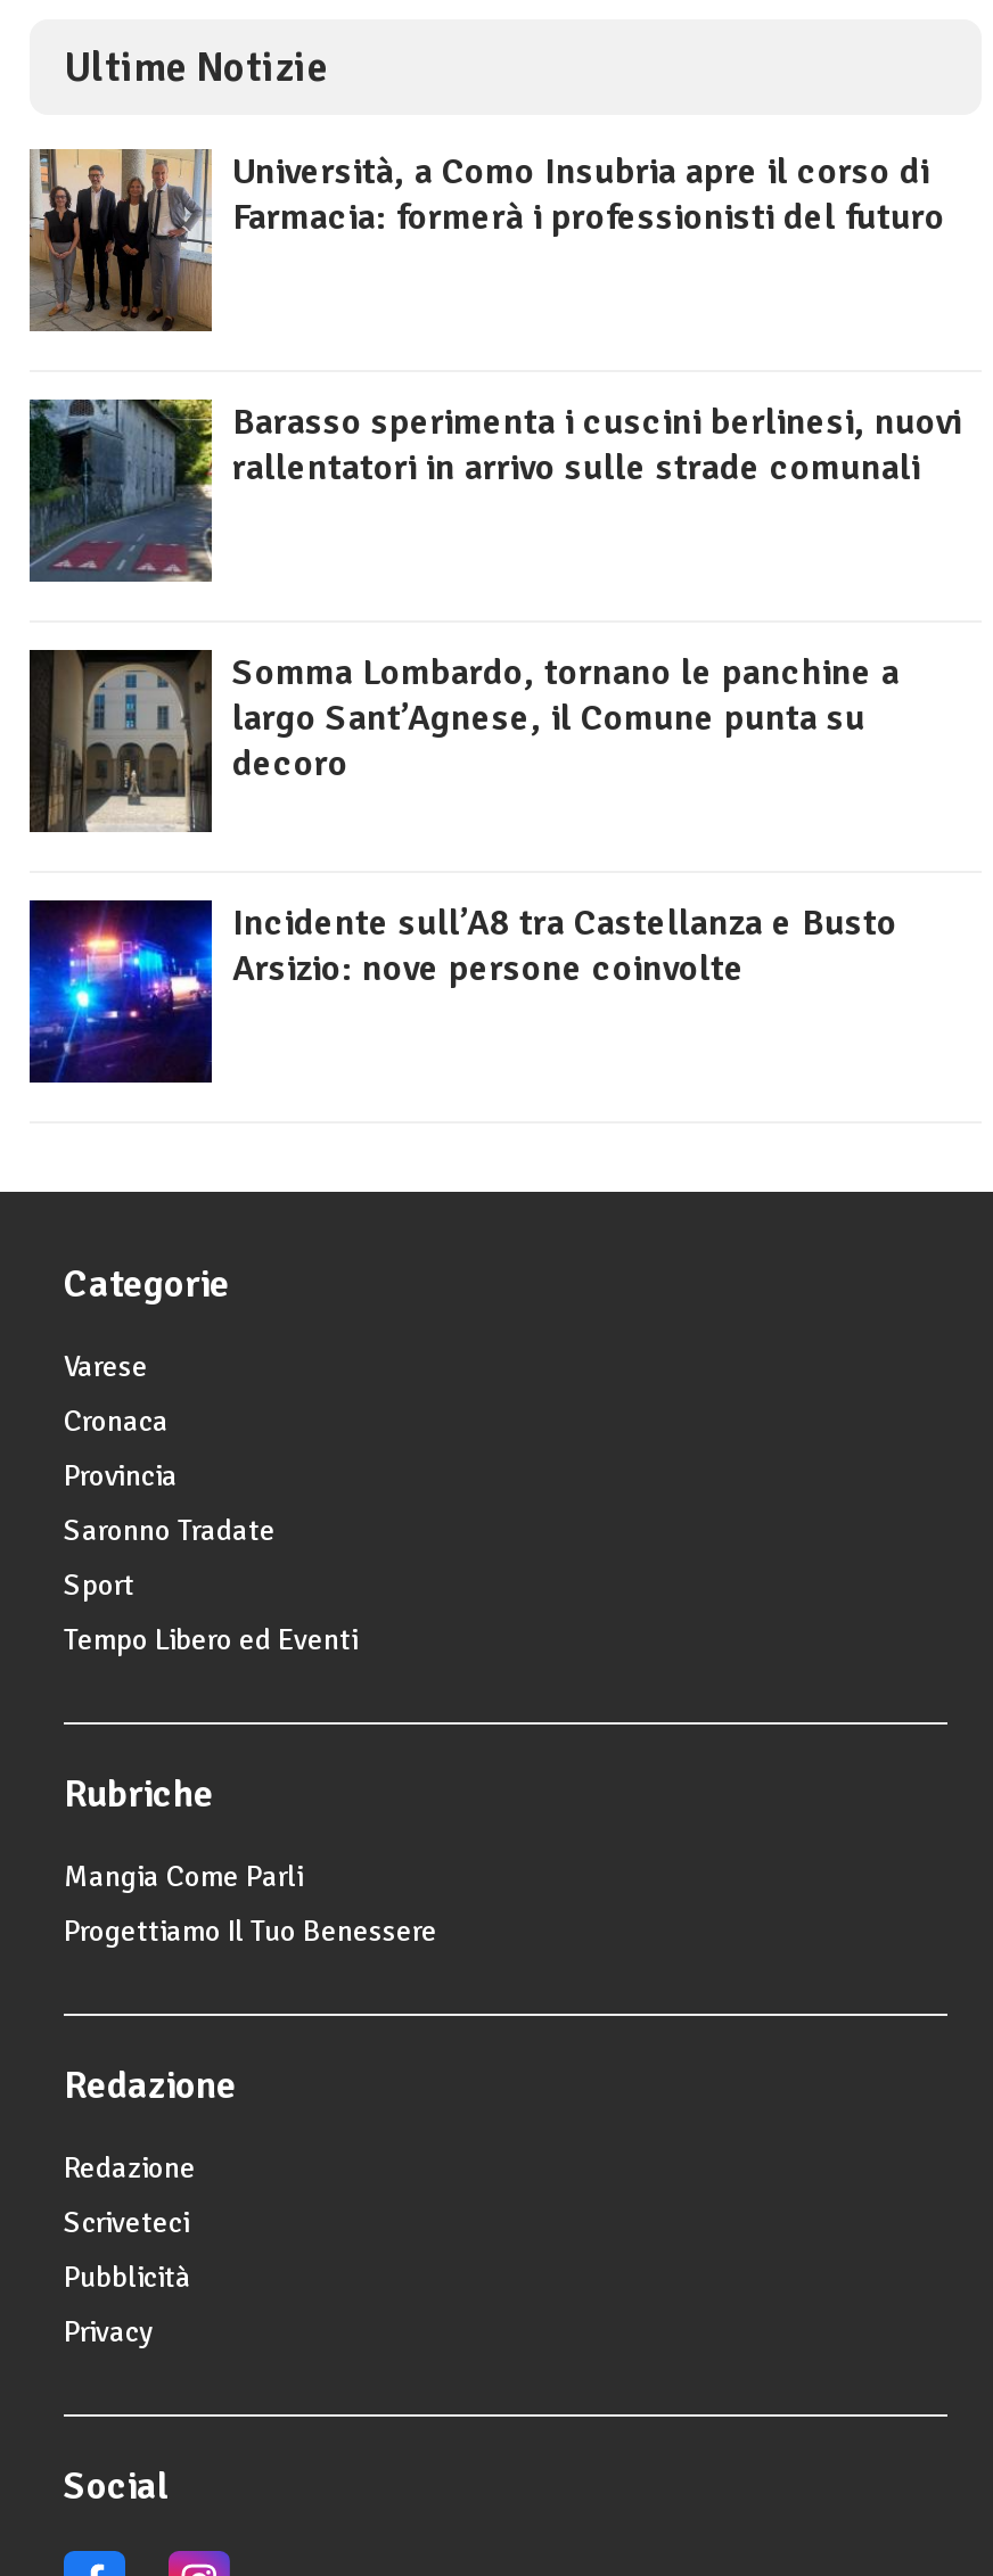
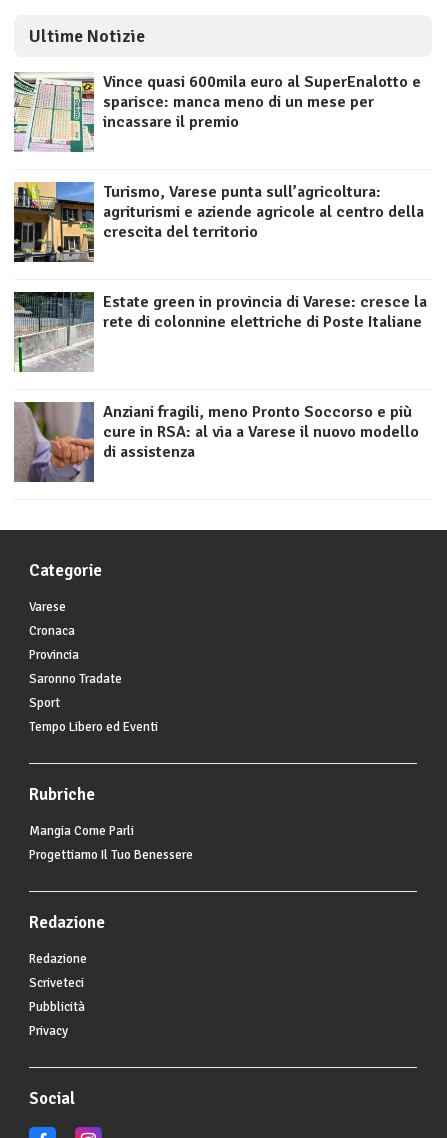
[30,148,945,334] [image] | Università, a Como Insubria apre il corso di | Farmacia: formerà i professionisti del futuro -> [14,72,421,152] [image] | Vince quasi 600mila euro al SuperEnalotto e | sparisce: manca meno di un mese per | incassare il premio
[27,397,963,582] [image] | Barasso sperimenta i cuscini berlinesi, nuovi | rallentatori in arrivo sulle strade comunali -> [13,181,424,262] [image] | Turismo, Varese punta sull’agricoltura: | agriturismi e aziende agricole al centro della | crescita del territorio
[27,649,900,834] [image] | Somma Lombardo, tornano le panchine a | largo Sant’Agnese, il Comune punta su | decoro -> [13,291,427,373] [image] | Estate green in provincia di Varese: cresce la | rete di colonnine elettriche di Poste Italiane
[27,898,897,1085] [image] | Incidente sull’A8 tra Castellanza e Busto | Arsizio: nove persone coinvolte -> [13,401,419,483] [image] | Anziani fragili, meno Pronto Soccorso e più | cure in RSA: al via a Varese il nuovo modello | di assistenza

